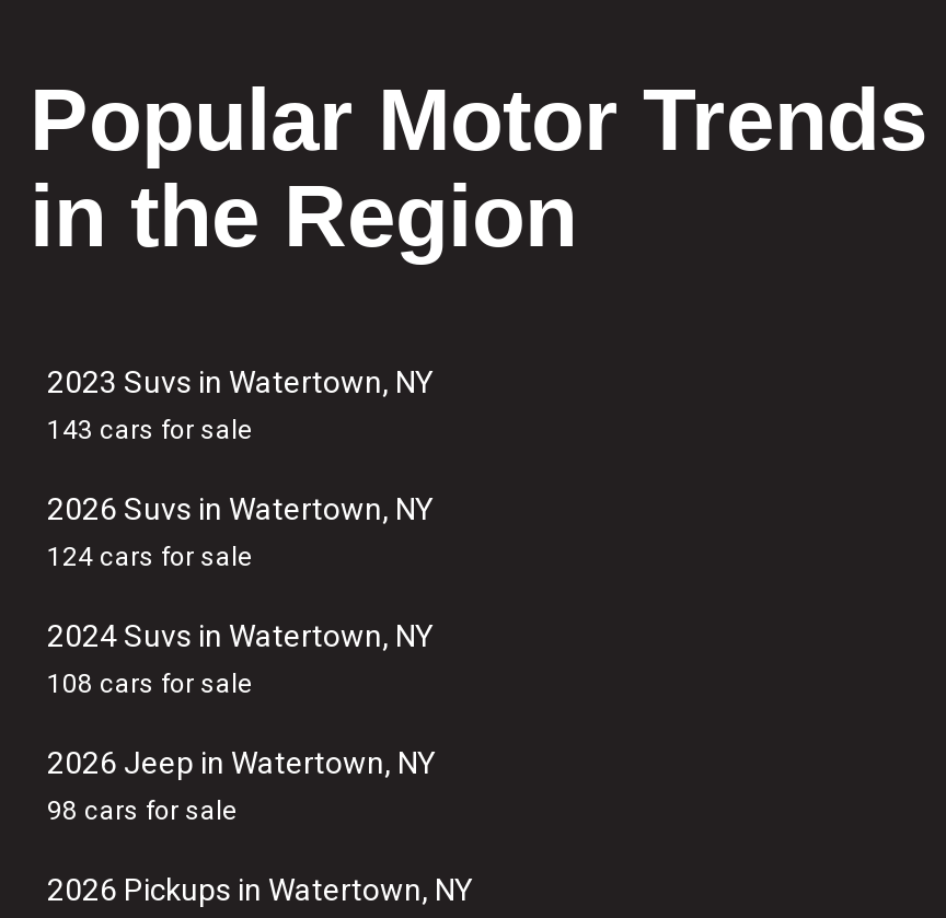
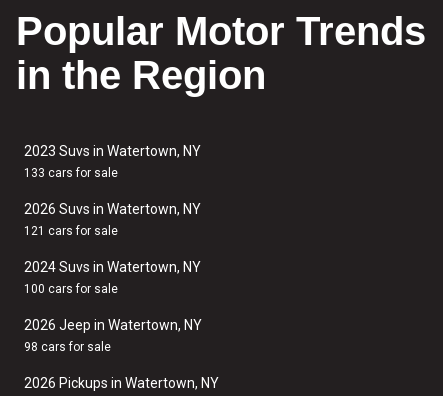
[47,415,253,445] 143 cars for sale -> [24,166,118,180] 133 cars for sale
[47,542,253,572] 124 cars for sale -> [24,224,118,238] 121 cars for sale
[47,669,253,699] 108 cars for sale -> [24,282,118,296] 100 cars for sale

